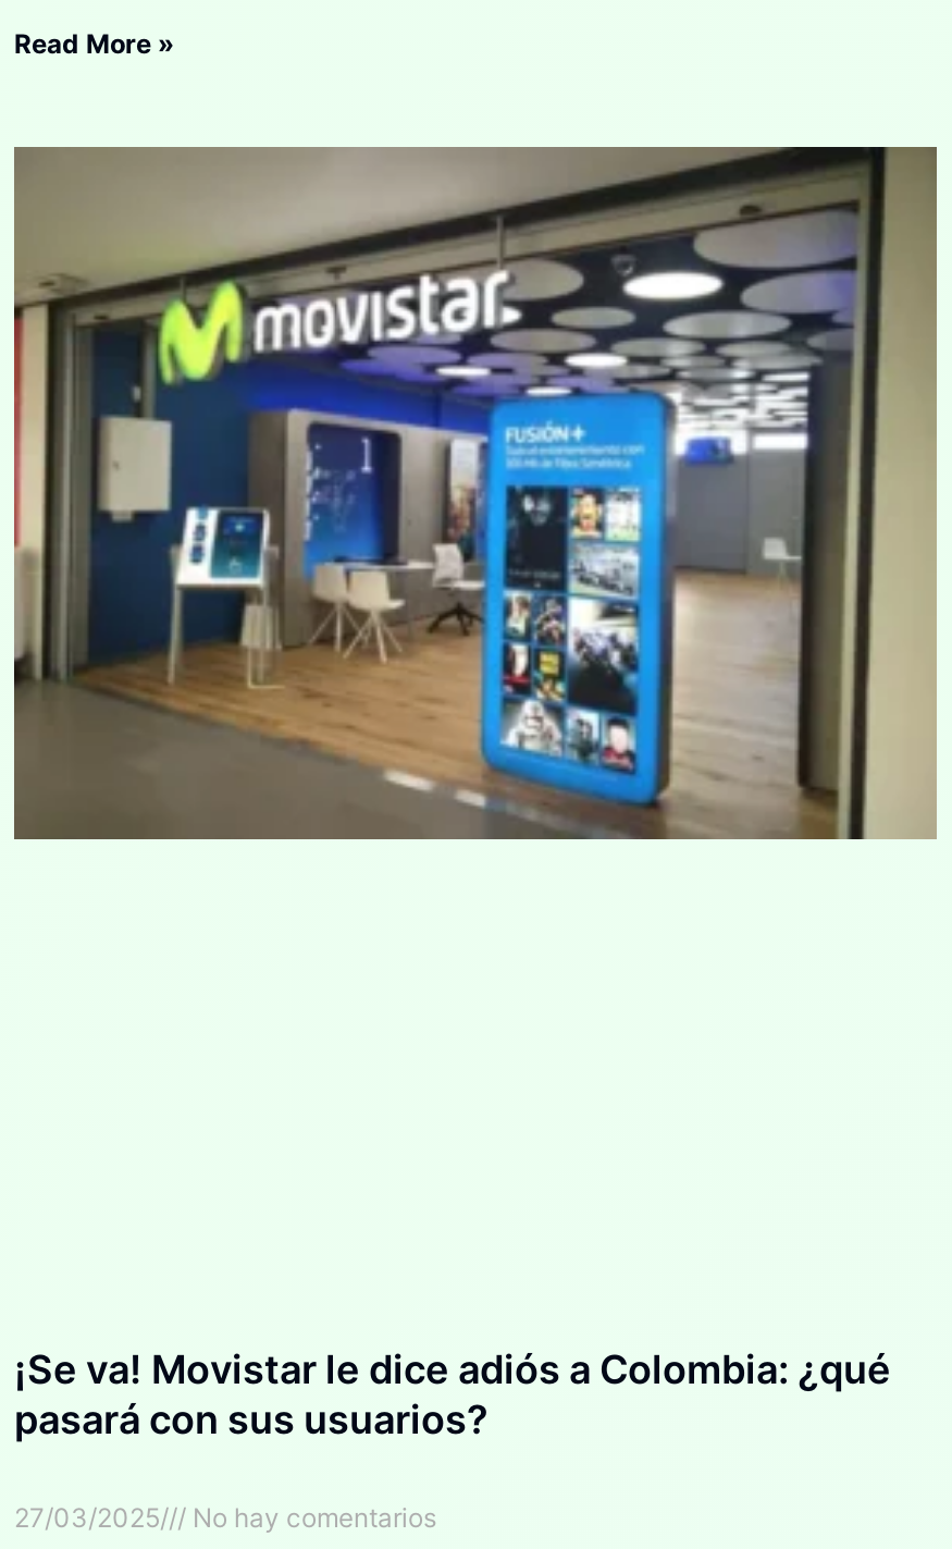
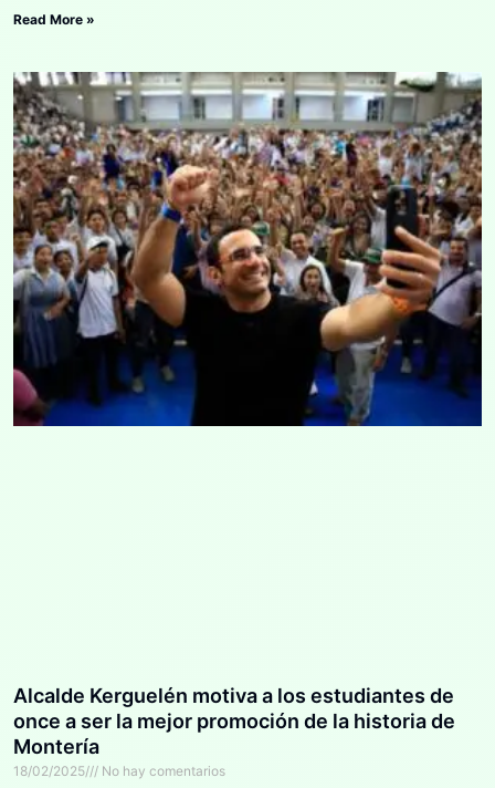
[12,145,939,841] [image] -> [12,72,483,427] [image]
[14,1347,891,1534] ¡Se va! Movistar le dice adiós a Colombia: ¿qué | pasará con sus usuarios? | 27/03/2025 -> [13,684,455,779] Alcalde Kerguelén motiva a los estudiantes de | once a ser la mejor promoción de la historia de | Montería | 18/02/2025

